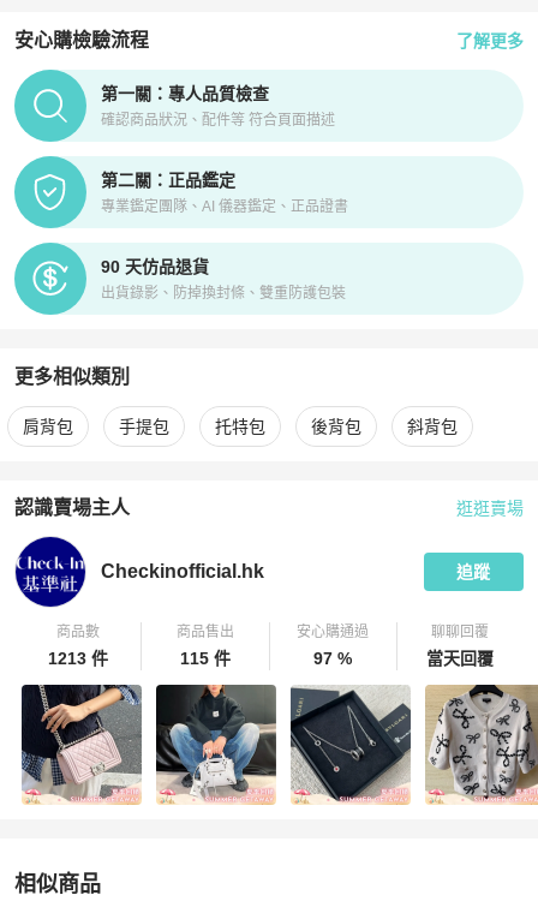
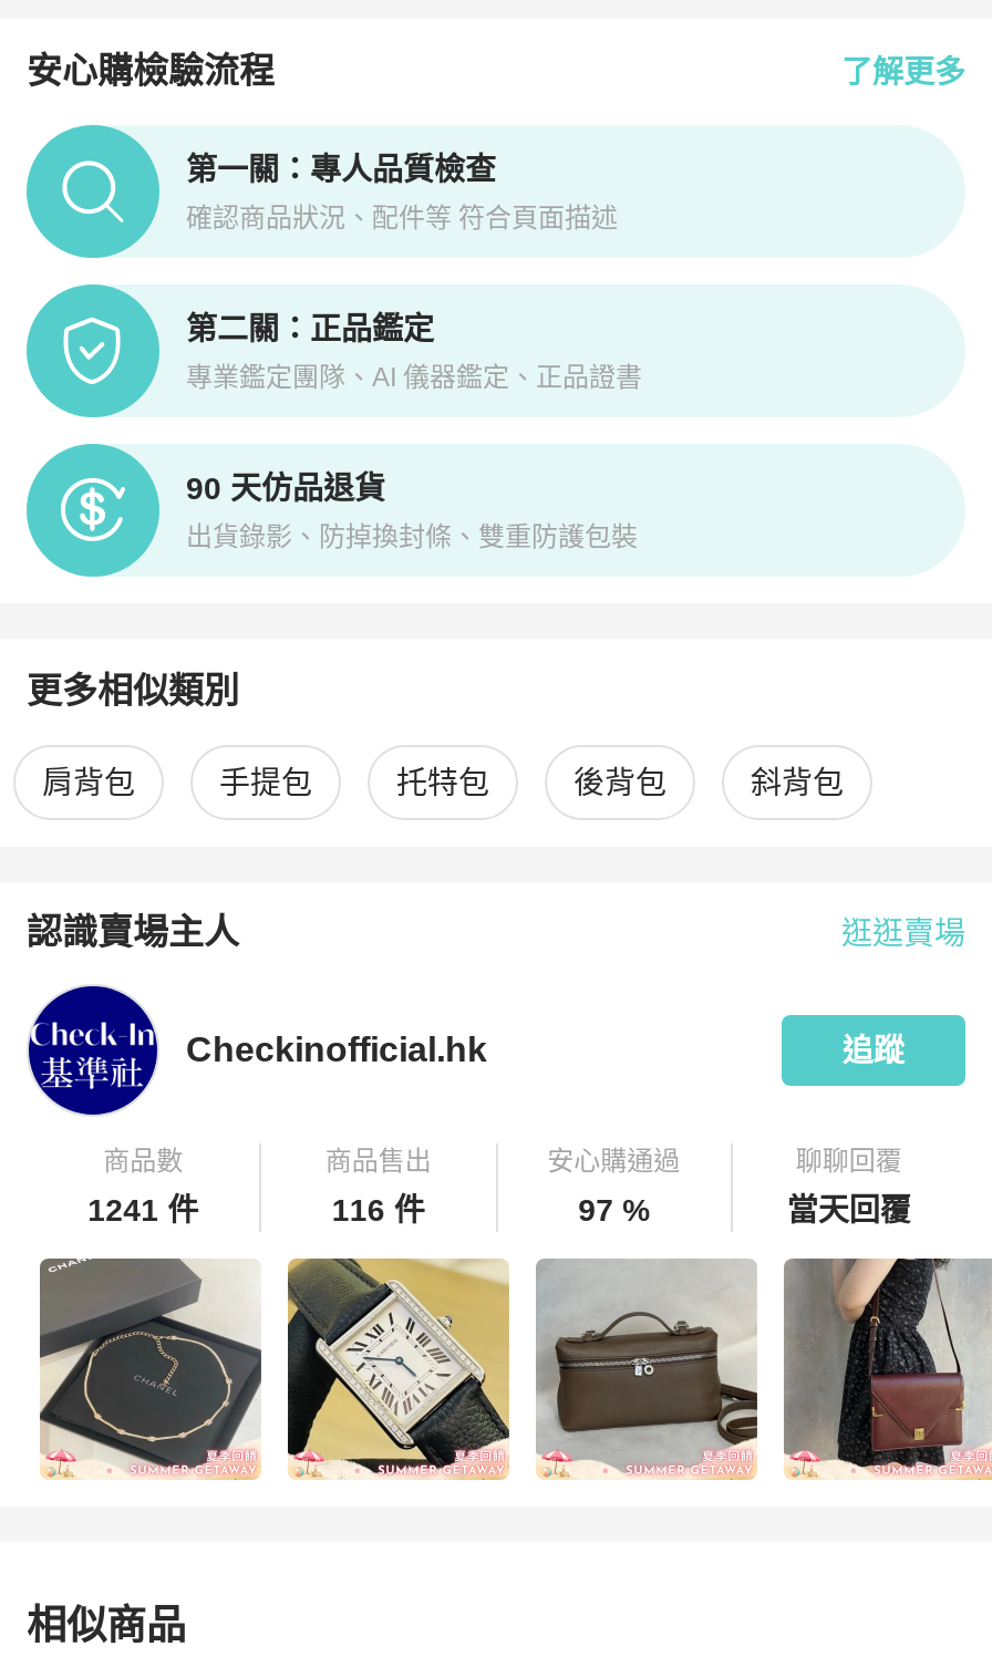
[48,649,108,668] 1213 件 -> [88,1192,198,1228] 1241 件
[180,649,230,668] 115 件 -> [332,1192,425,1228] 116 件
[20,684,142,800] [image] -> [38,1256,259,1469] [image]
[155,684,277,800] [image] -> [286,1256,512,1473] [image]
[291,688,412,801] [image] -> [538,1263,757,1469] [image]
[425,684,534,800] [image] -> [784,1256,985,1467] [image]

